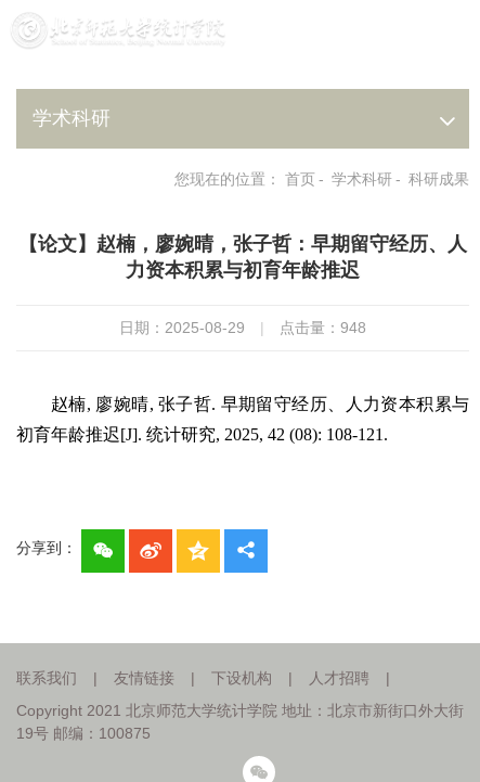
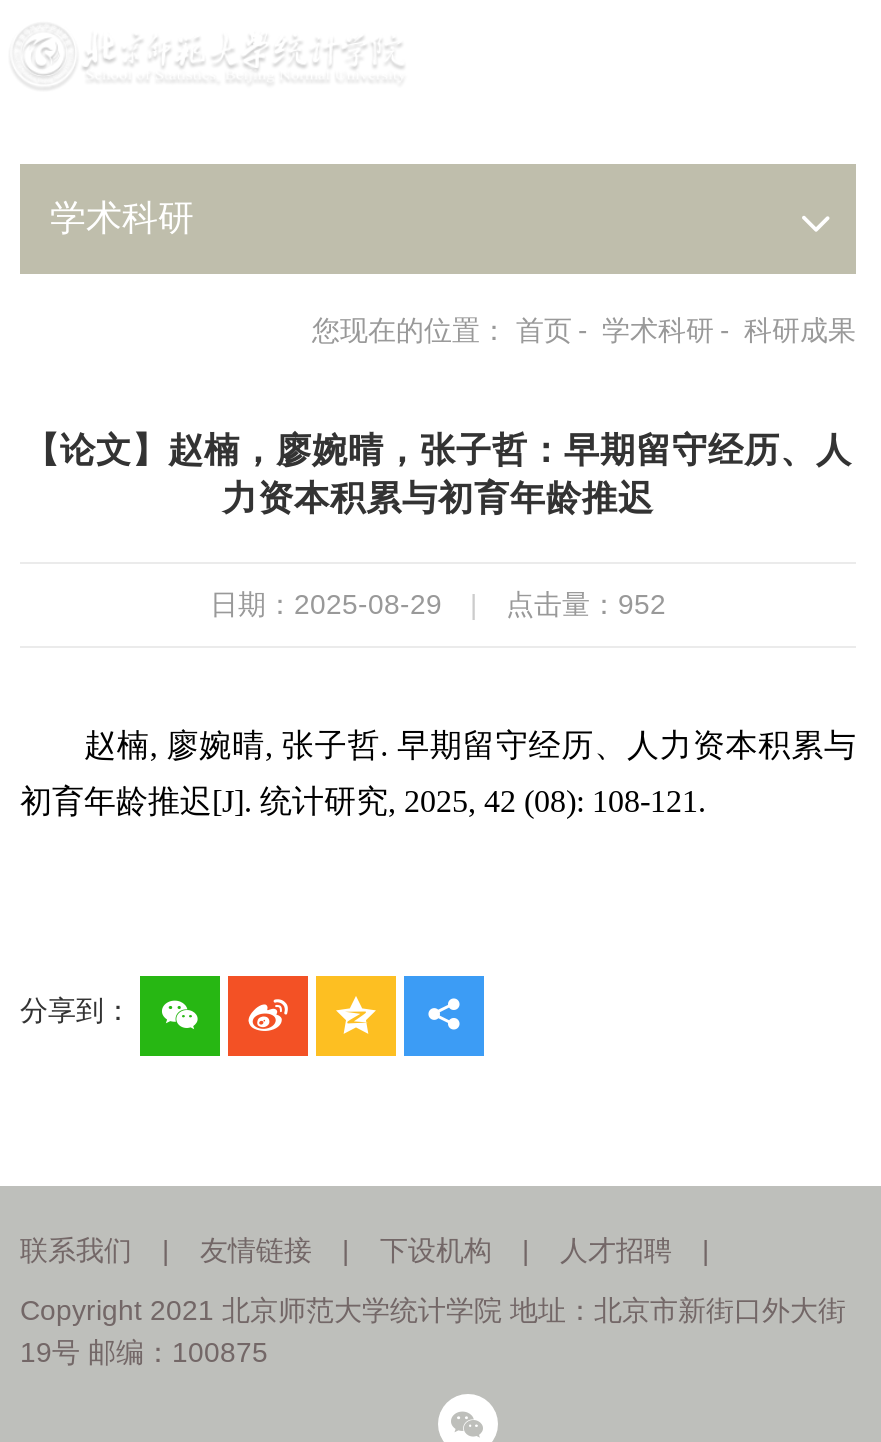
[280,319,366,336] 点击量：948 -> [506,588,666,620] 点击量：952

